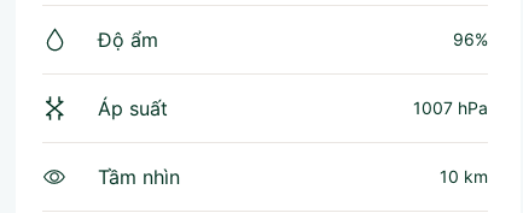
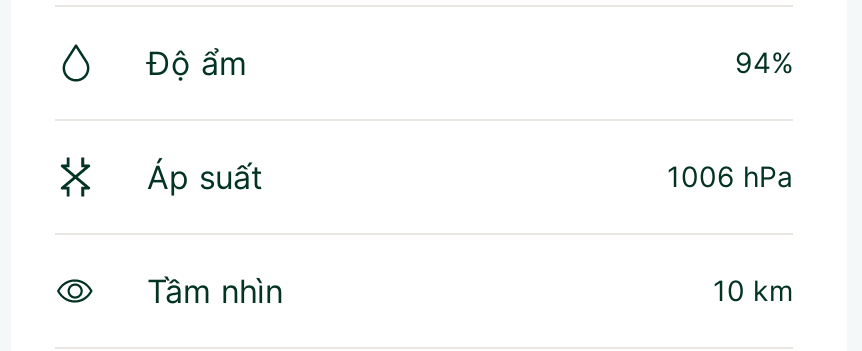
[453,28,488,49] 96% -> [735,44,793,78] 94%
[413,97,488,117] 1007 hPa -> [667,158,793,192] 1006 hPa

